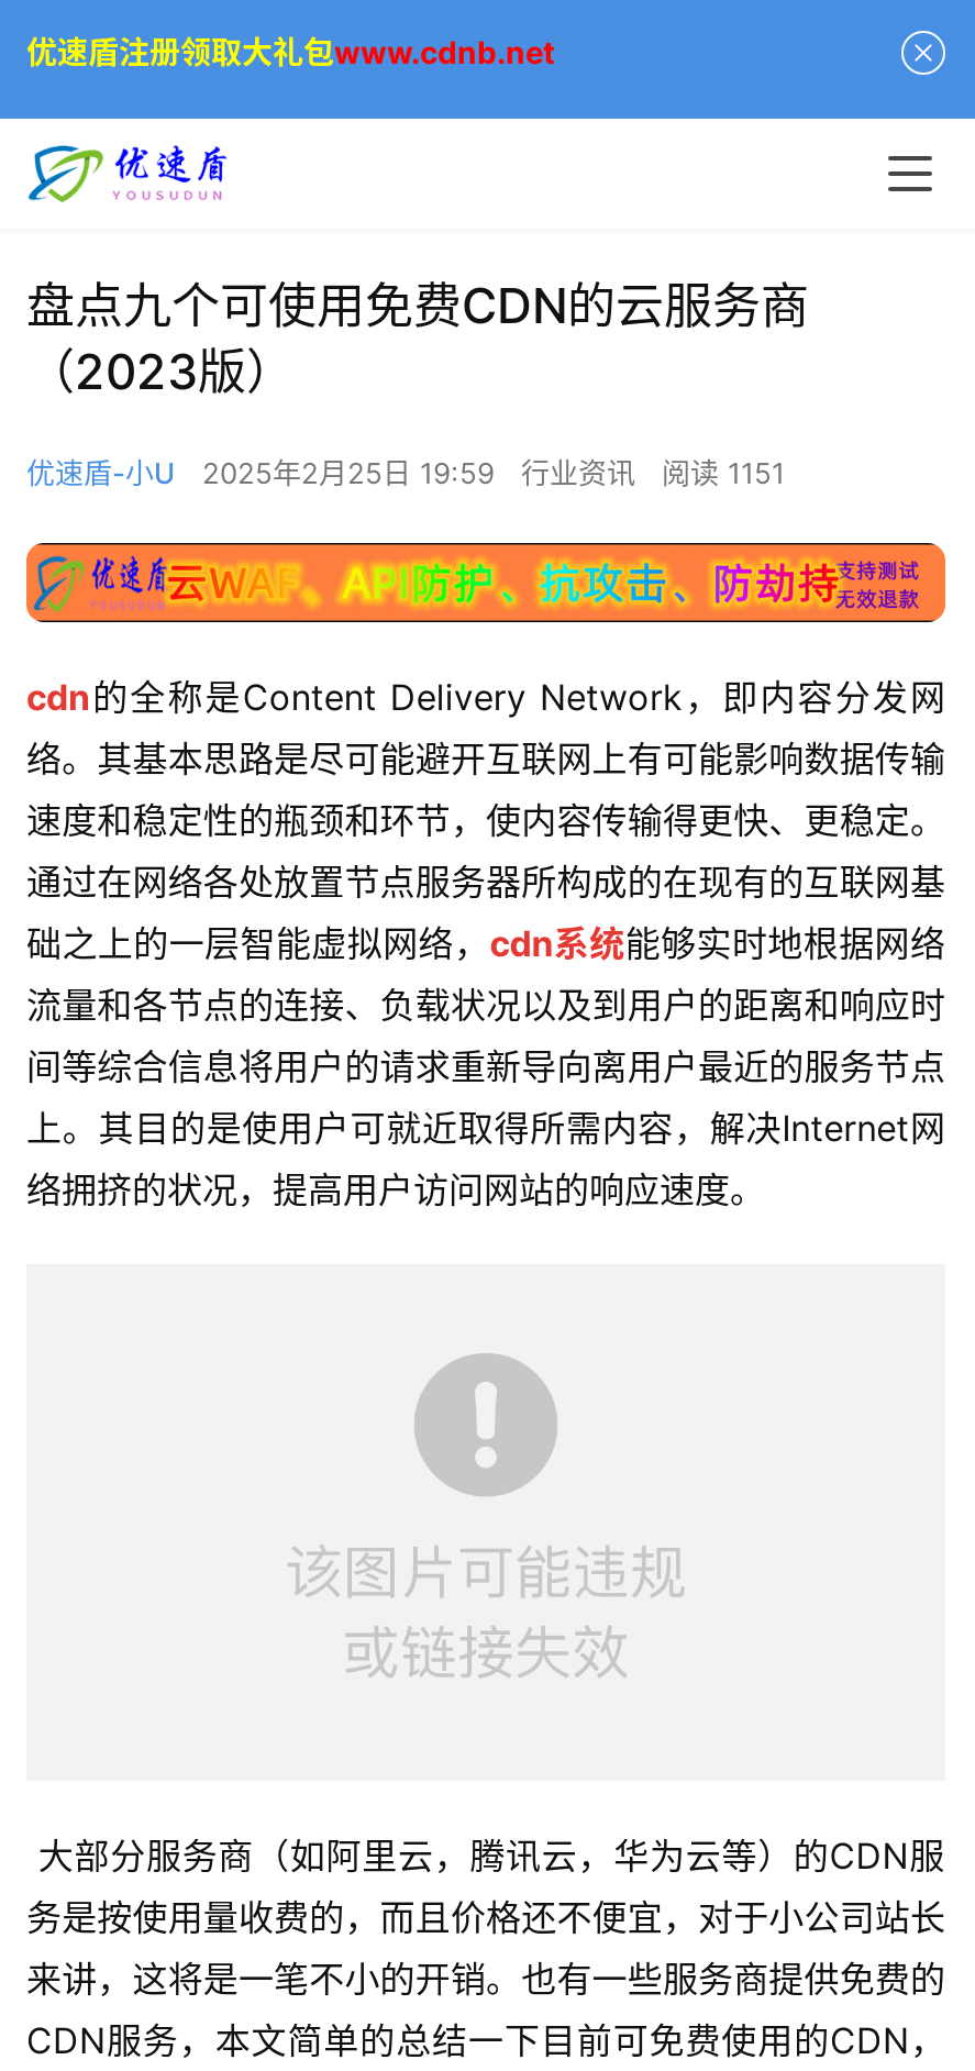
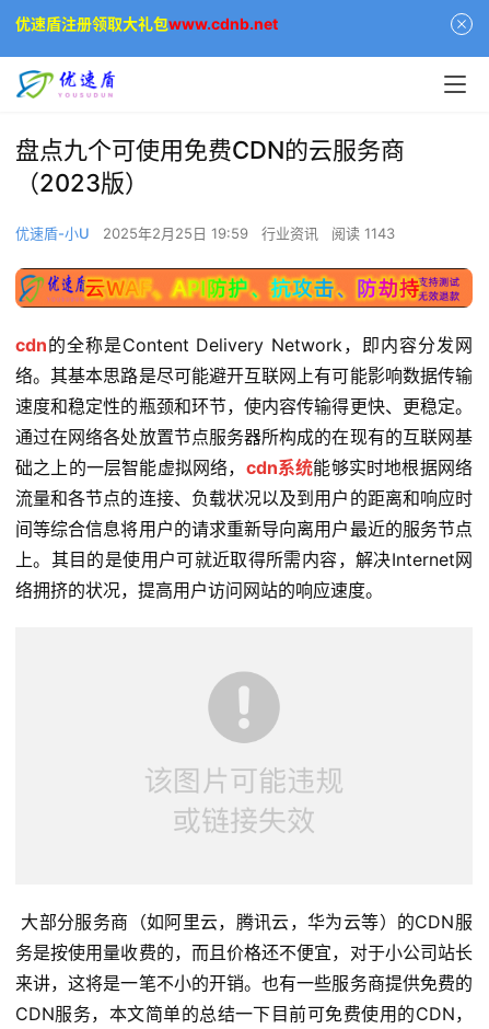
[26,455,785,490] 优速盾-小U 2025年2月25日 19:59 行业资讯 阅读 1151 -> [15,224,395,242] 优速盾-小U 2025年2月25日 19:59 行业资讯 阅读 1143

